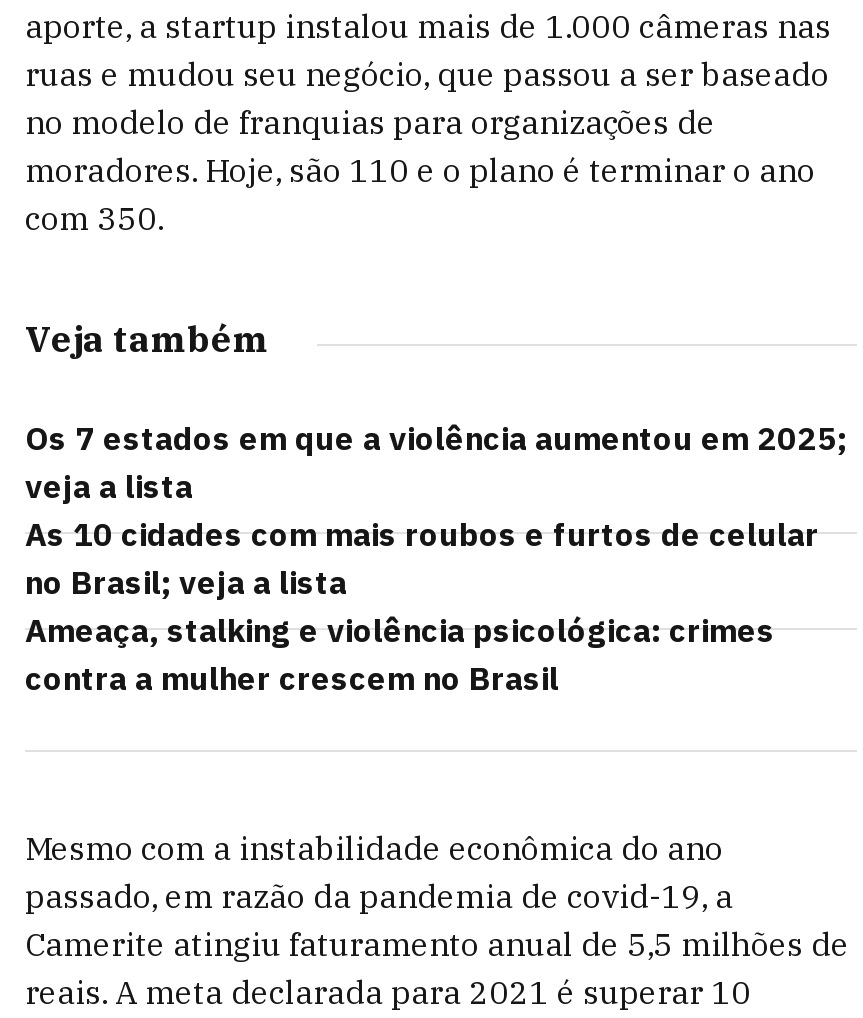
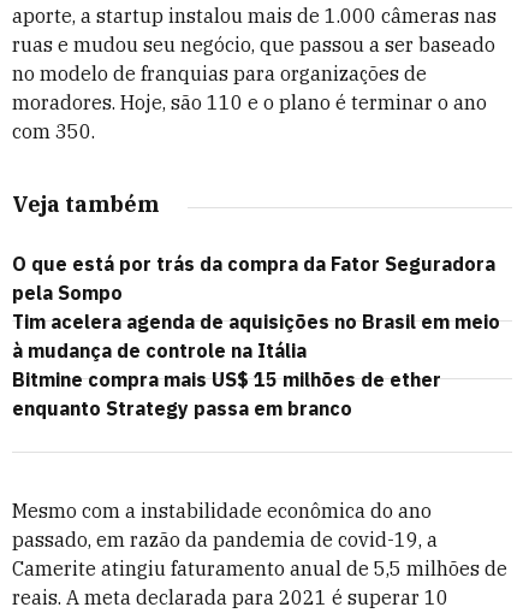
[25,418,847,698] Os 7 estados em que a violência aumentou em 2025; | veja a lista | As 10 cidades com mais roubos e furtos de celular | no Brasil; veja a lista | Ameaça, stalking e violência psicológica: crimes | contra a mulher crescem no Brasil -> [12,252,500,420] O que está por trás da compra da Fator Seguradora | pela Sompo | Tim acelera agenda de aquisições no Brasil em meio | à mudança de controle na Itália | Bitmine compra mais US$ 15 milhões de ether | enquanto Strategy passa em branco

